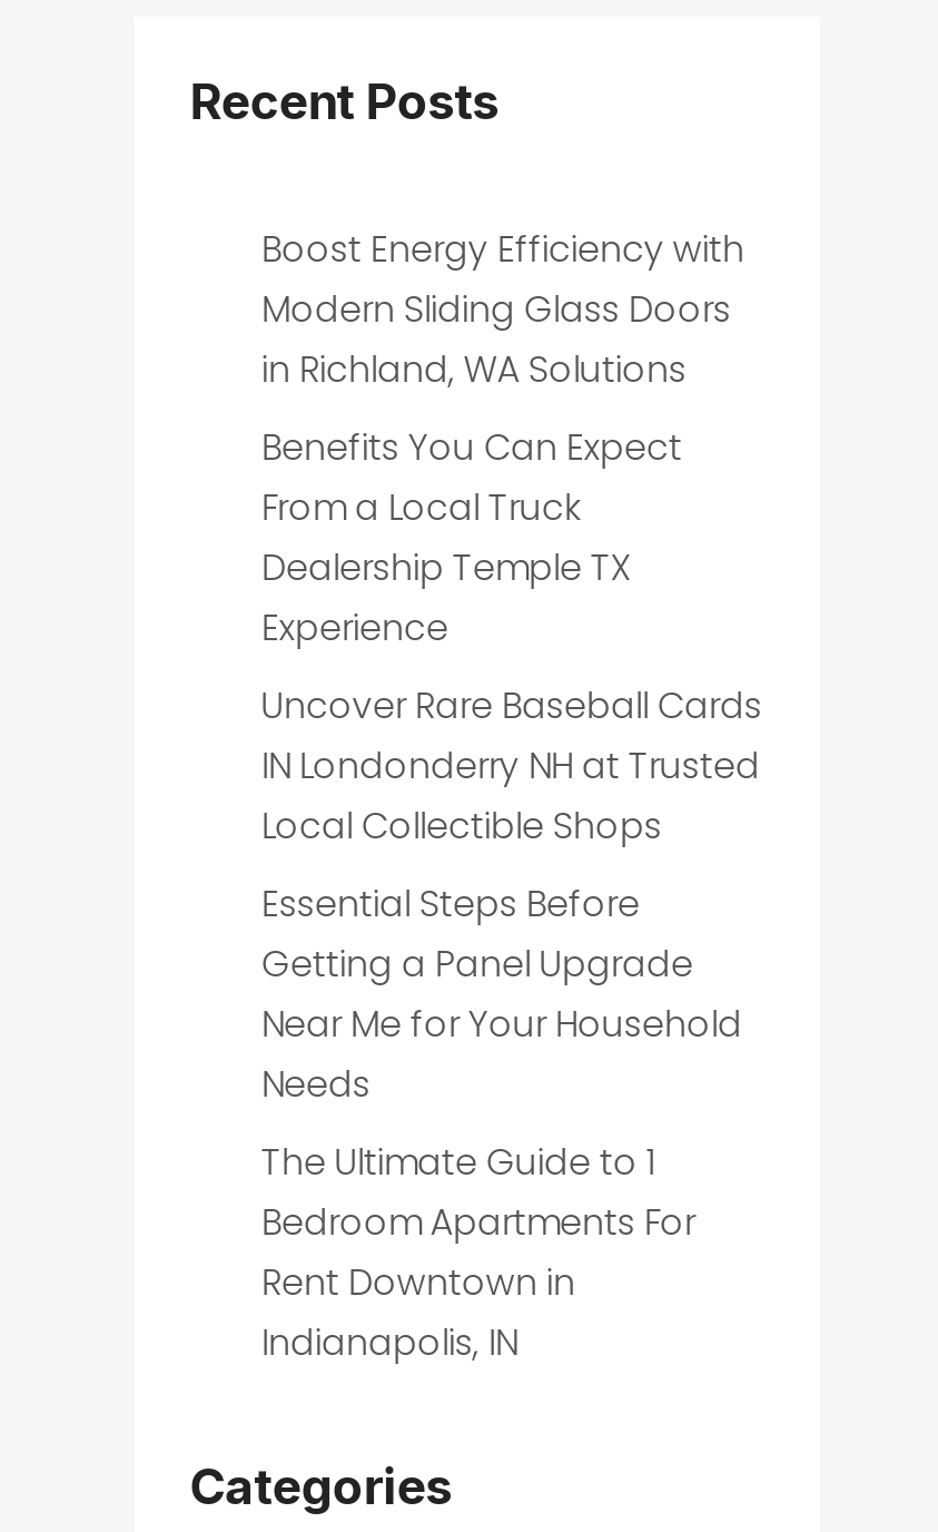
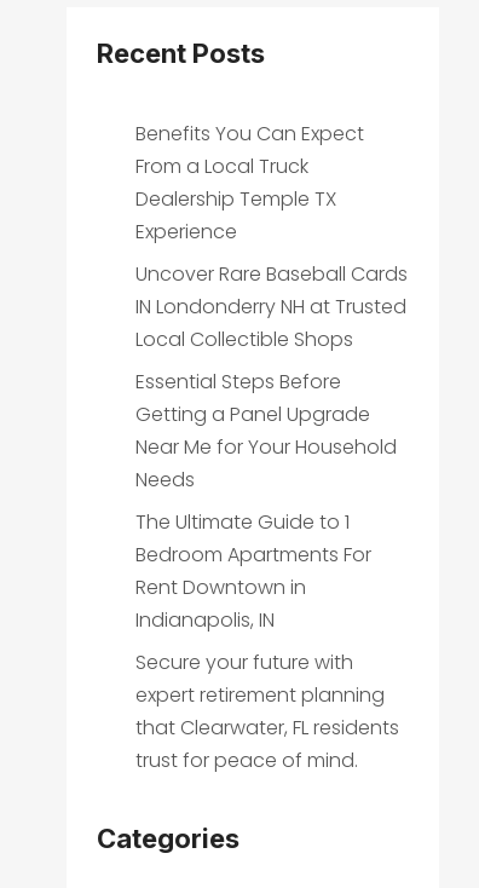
[261,224,744,395] Boost Energy Efficiency with | Modern Sliding Glass Doors | in Richland, WA Solutions -> none
moved [261,422,762,1368] -> [135,120,407,634]: Benefits You Can Expect | From a Local Truck | Dealership Temple TX | ... | Rent Downtown in | Indianapolis, IN
none -> [135,648,399,774] Secure your future with | expert retirement planning | that Clearwater, FL residents | trust for peace of mind.

